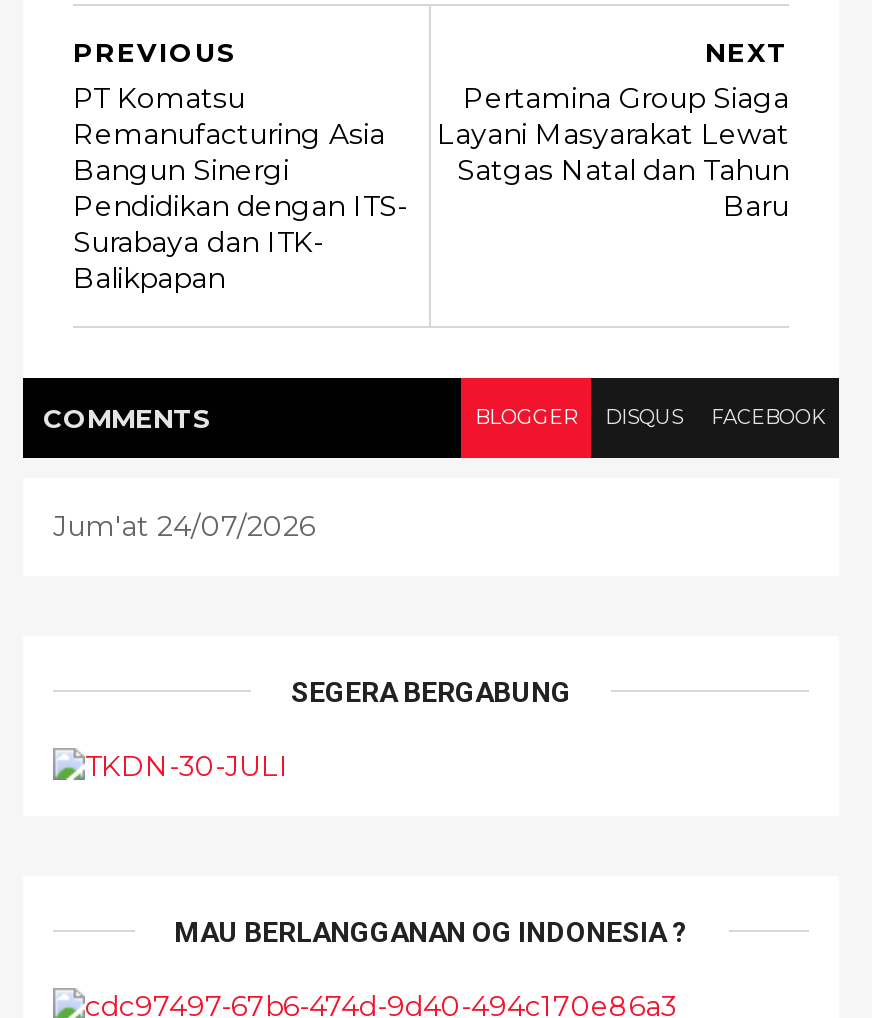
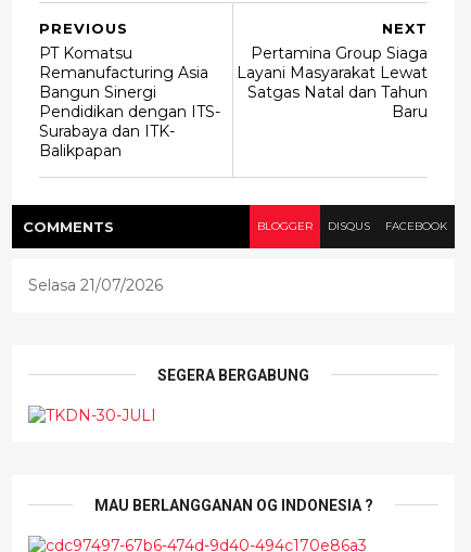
[53,508,315,544] Jum'at 24/07/2026 -> [28,275,163,295] Selasa 21/07/2026

